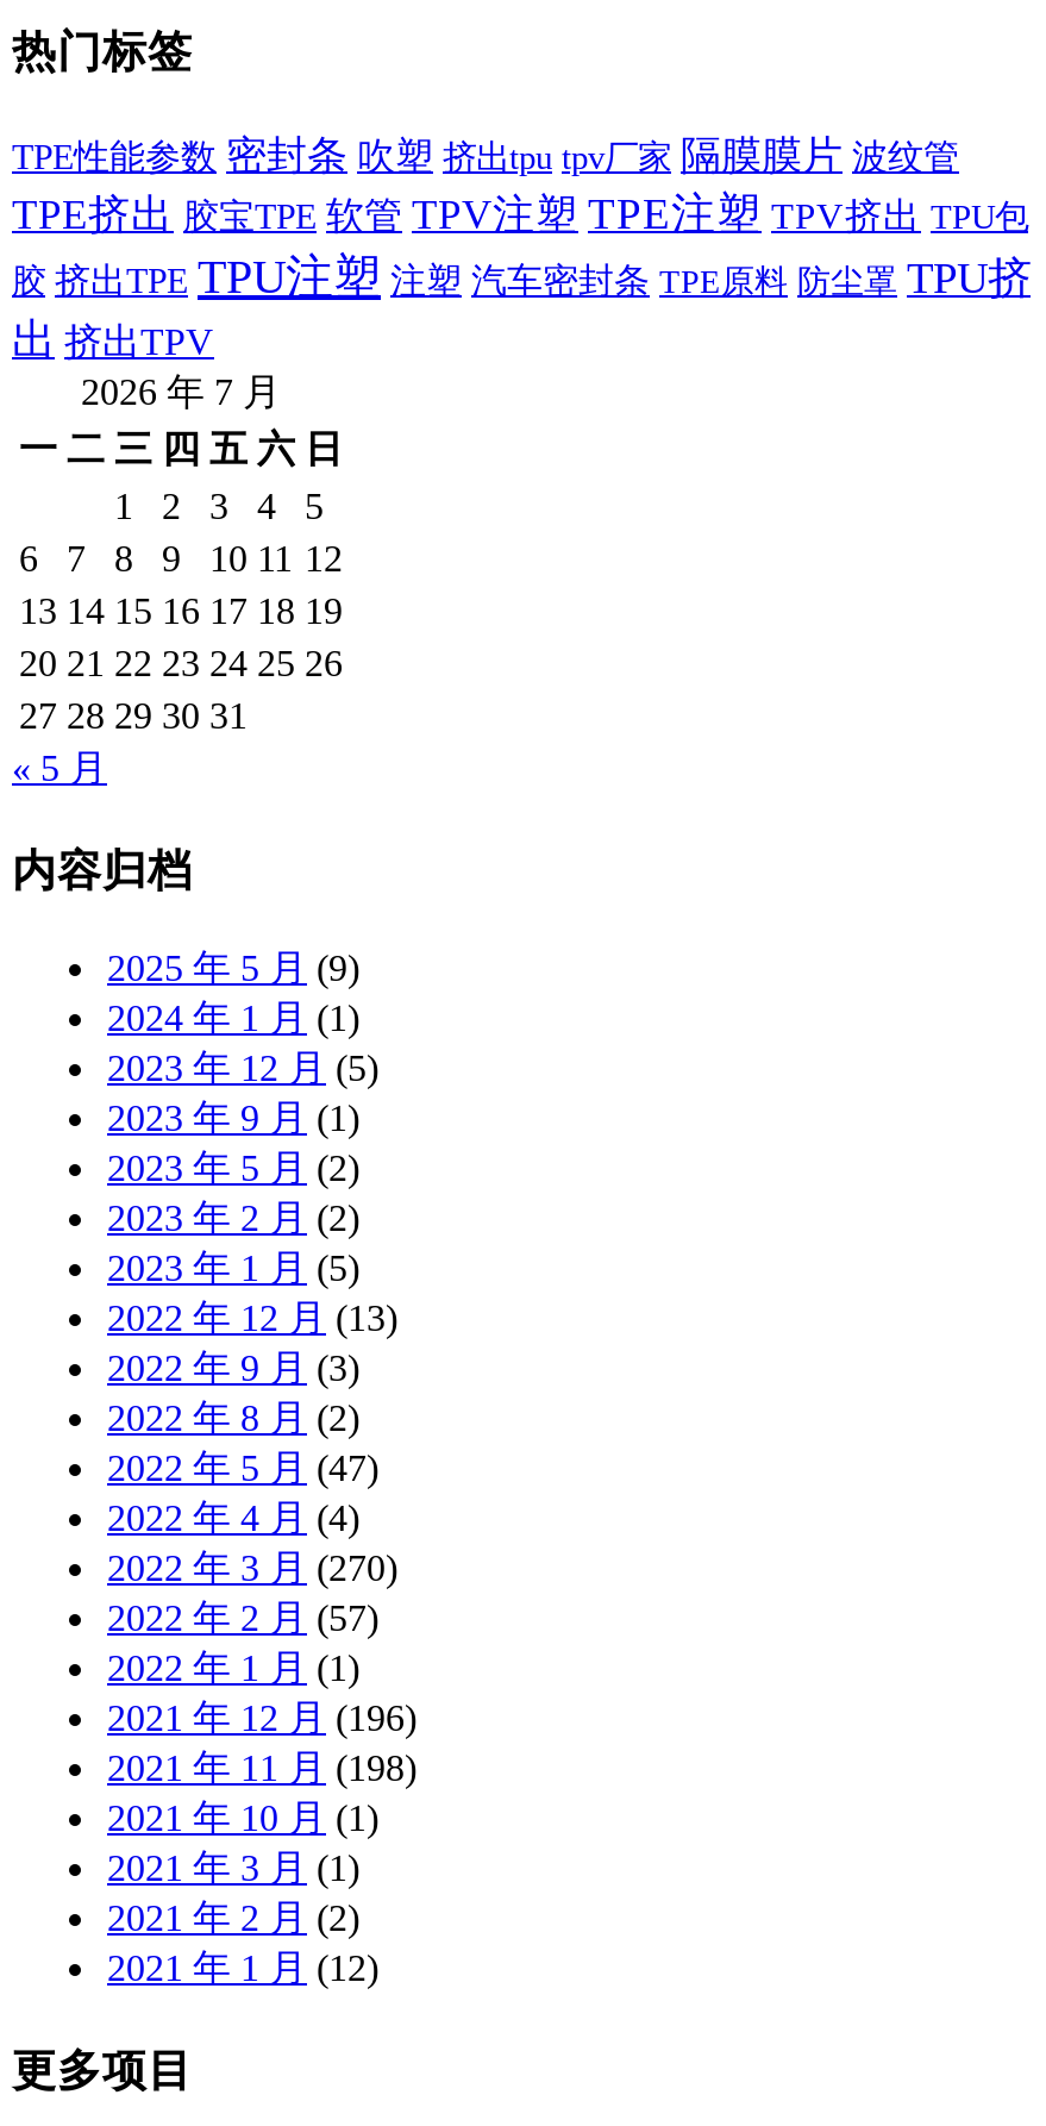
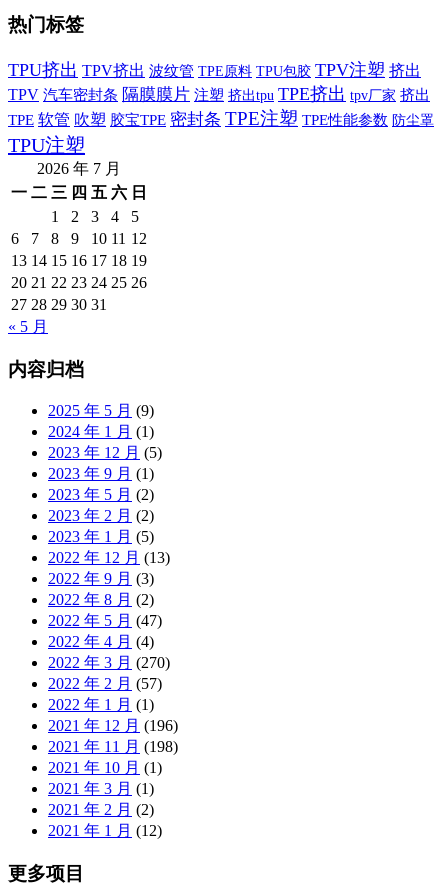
[12,133,1031,364] TPE性能参数 密封条 吹塑 挤出tpu tpv厂家 隔膜膜片 波纹管 | TPE挤出 胶宝TPE 软管 TPV注塑 TPE注塑 TPV挤出 TPU包 | 胶 挤出TPE TPU注塑 注塑 汽车密封条 TPE原料 防尘罩 TPU挤 | 出 挤出TPV -> [8,60,434,156] TPU挤出 TPV挤出 波纹管 TPE原料 TPU包胶 TPV注塑 挤出 | TPV 汽车密封条 隔膜膜片 注塑 挤出tpu TPE挤出 tpv厂家 挤出 | TPE 软管 吹塑 胶宝TPE 密封条 TPE注塑 TPE性能参数 防尘罩 | TPU注塑

